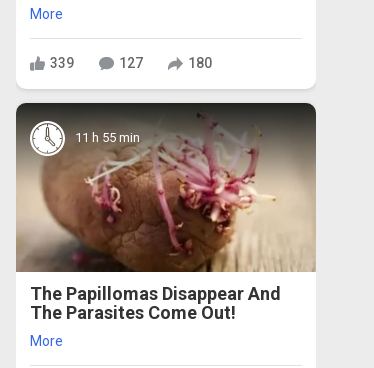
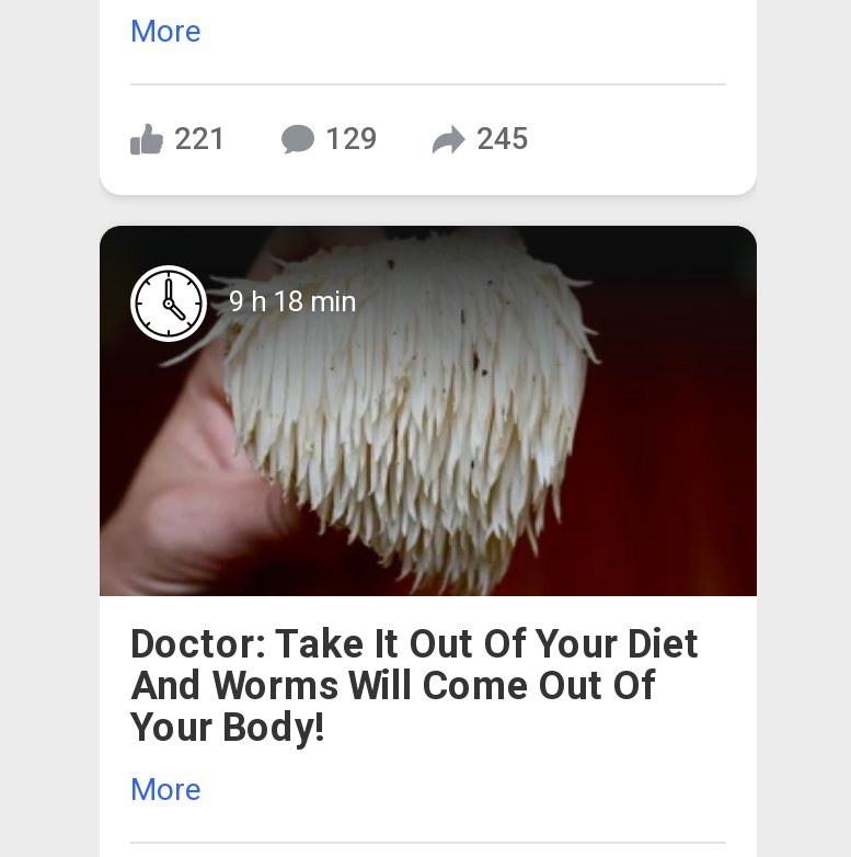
[50,55,212,71] 339 | 127 | 180 -> [174,122,529,157] 221 | 129 | 245
[16,106,317,272] [image] | 11 h 55 min -> [97,237,759,598] [image] | 9 h 18 min
[30,283,281,323] The Papillomas Disappear And | The Parasites Come Out! -> [130,620,700,749] Doctor: Take It Out Of Your Diet | And Worms Will Come Out Of | Your Body!

